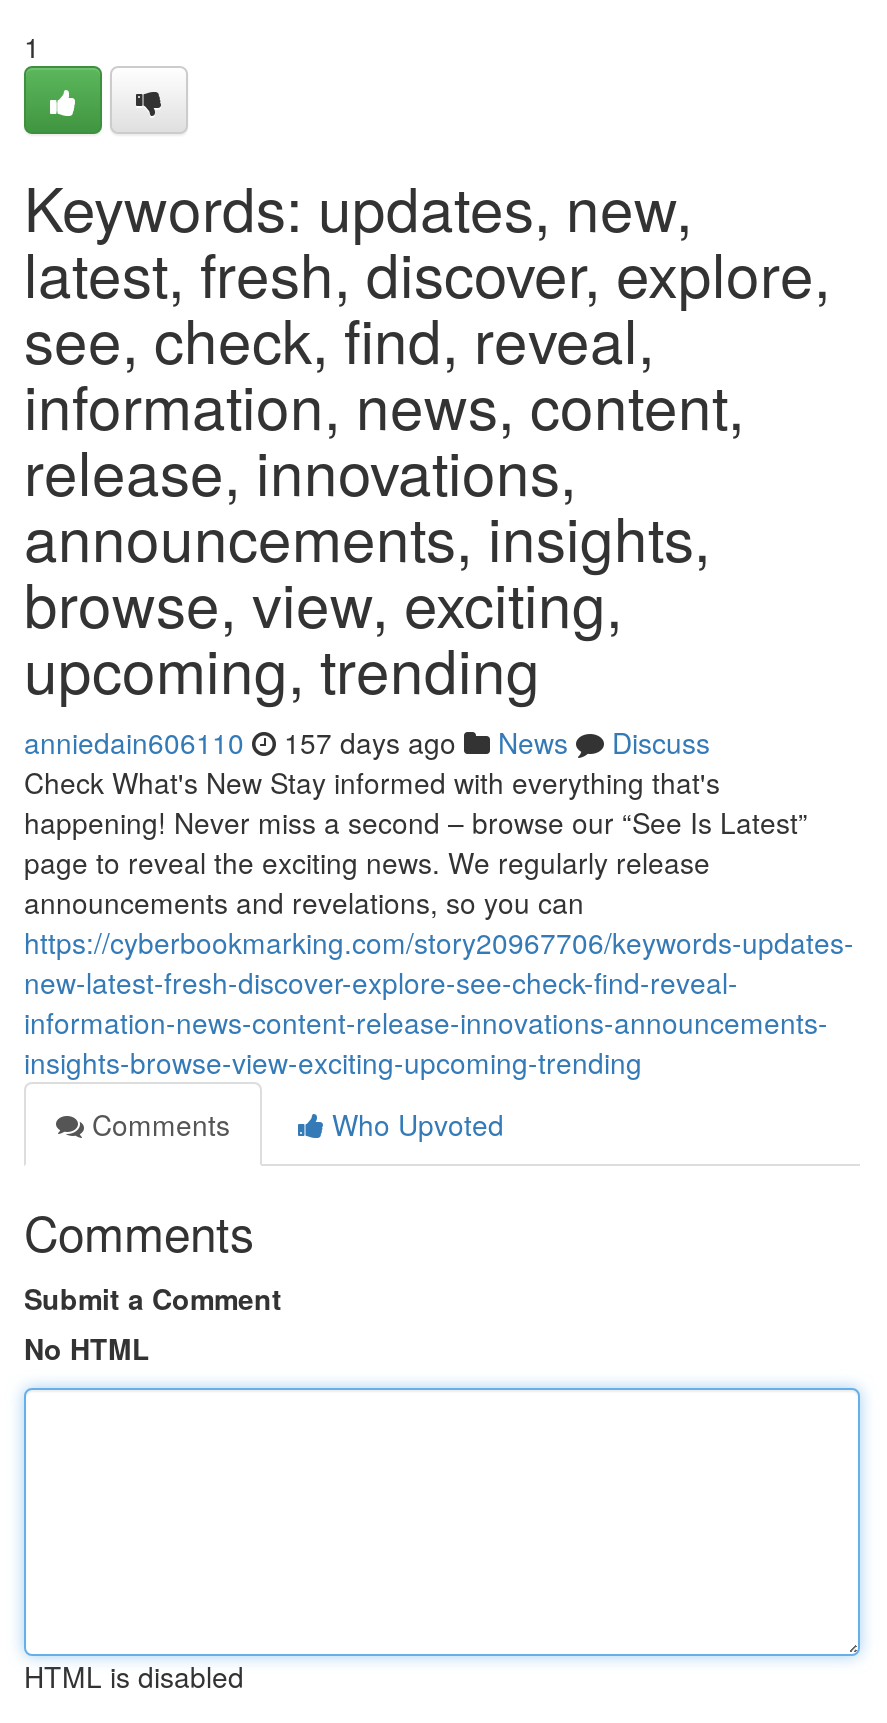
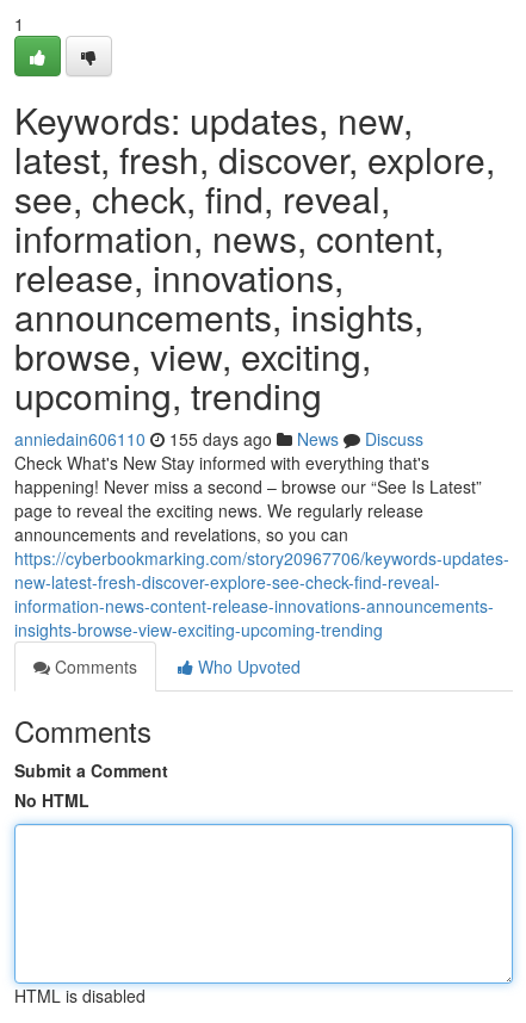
[24,722,710,762] anniedain606110 157 days ago News Discuss -> [14,427,423,451] anniedain606110 155 days ago News Discuss

